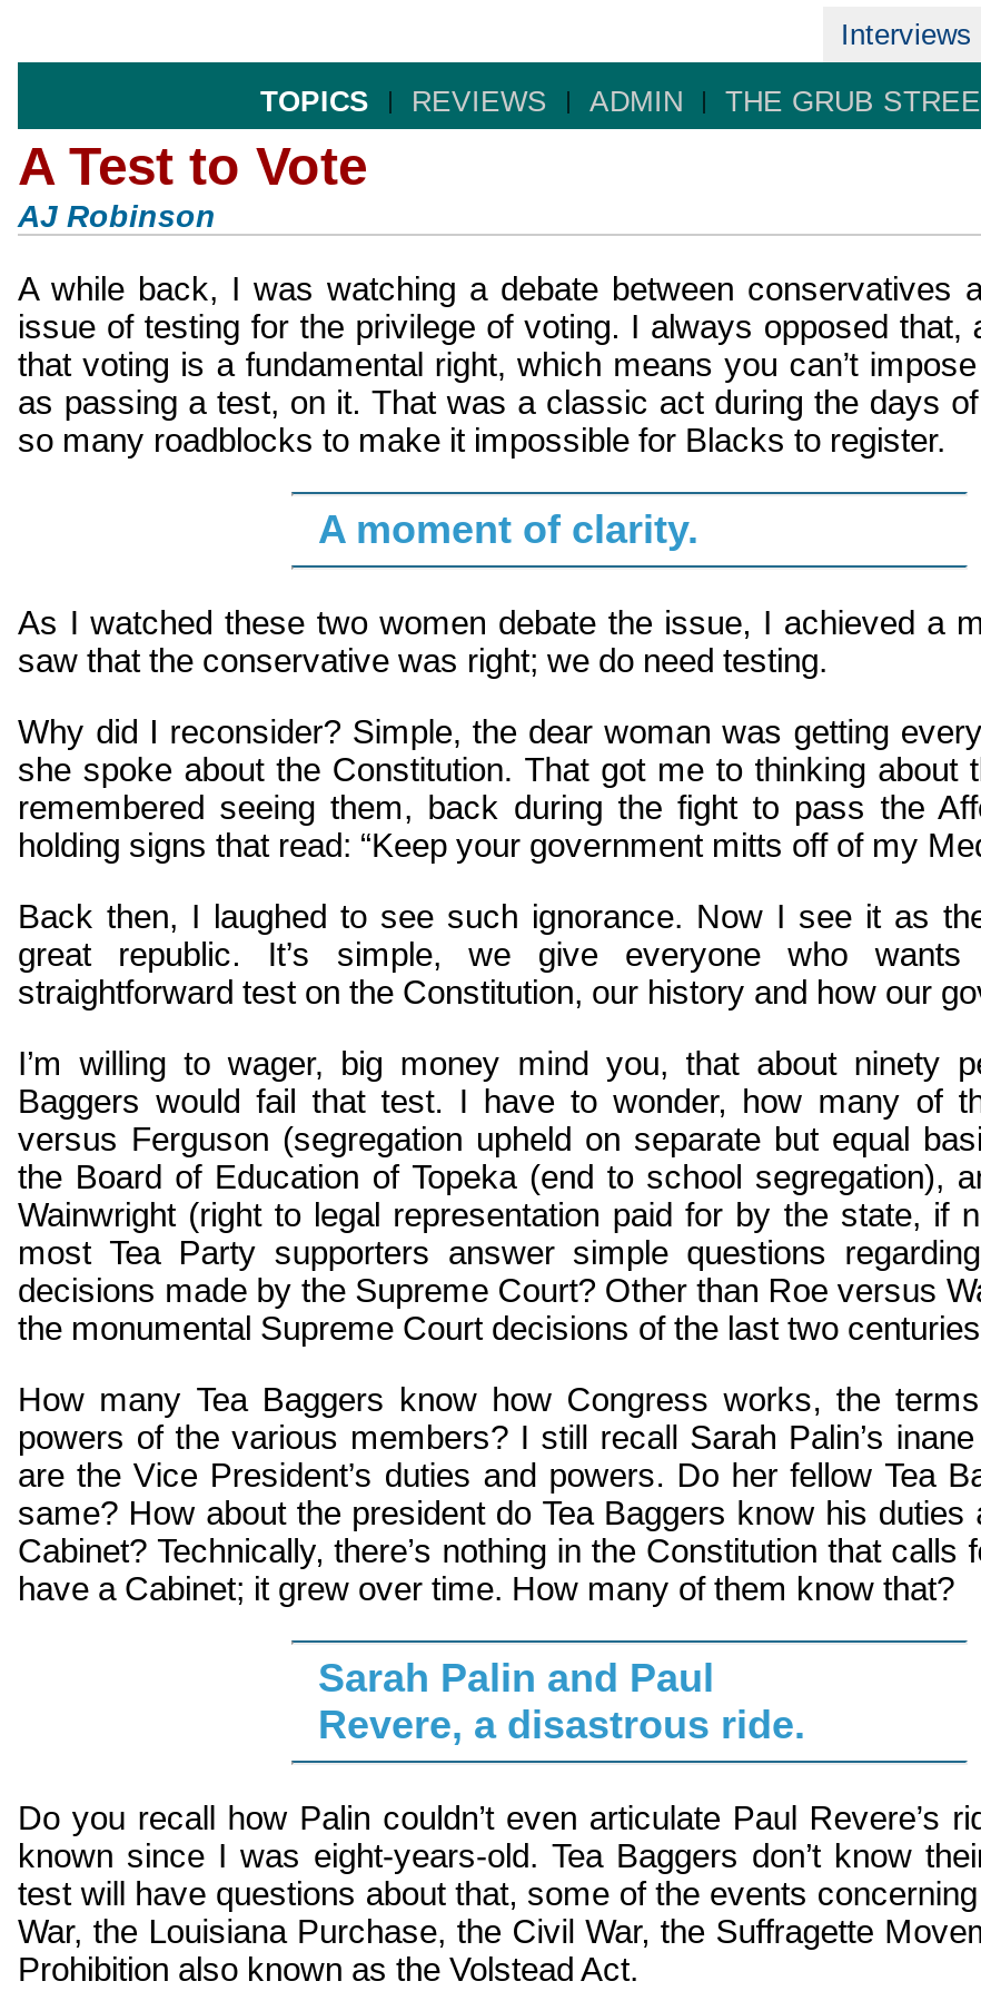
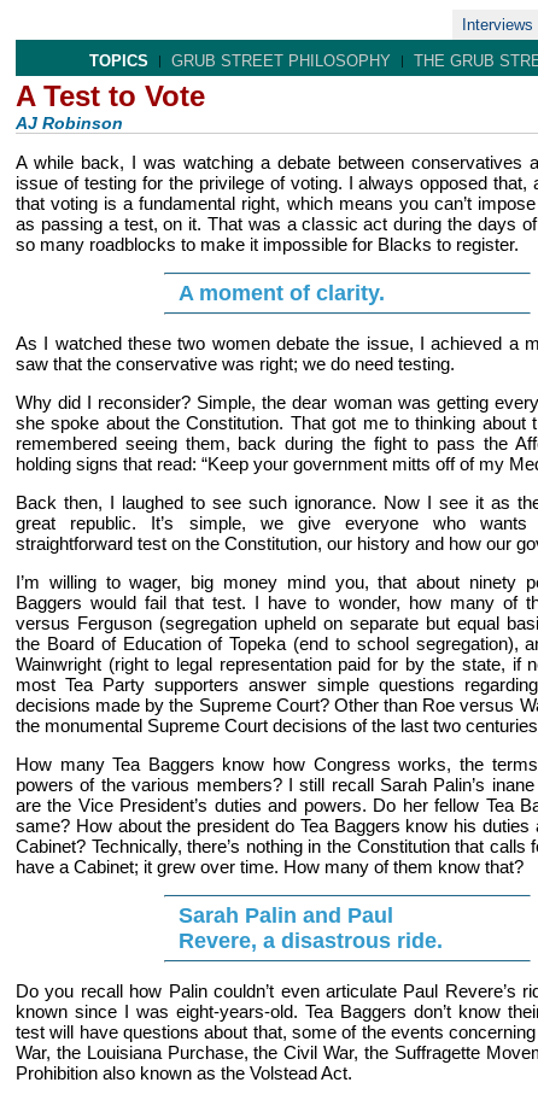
[412,85,683,118] REVIEWS | ADMIN -> [171,52,390,70] GRUB STREET PHILOSOPHY

